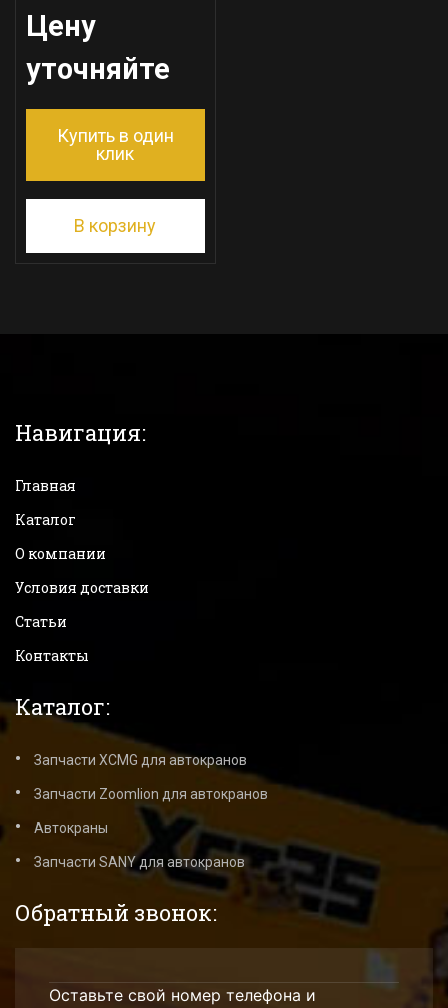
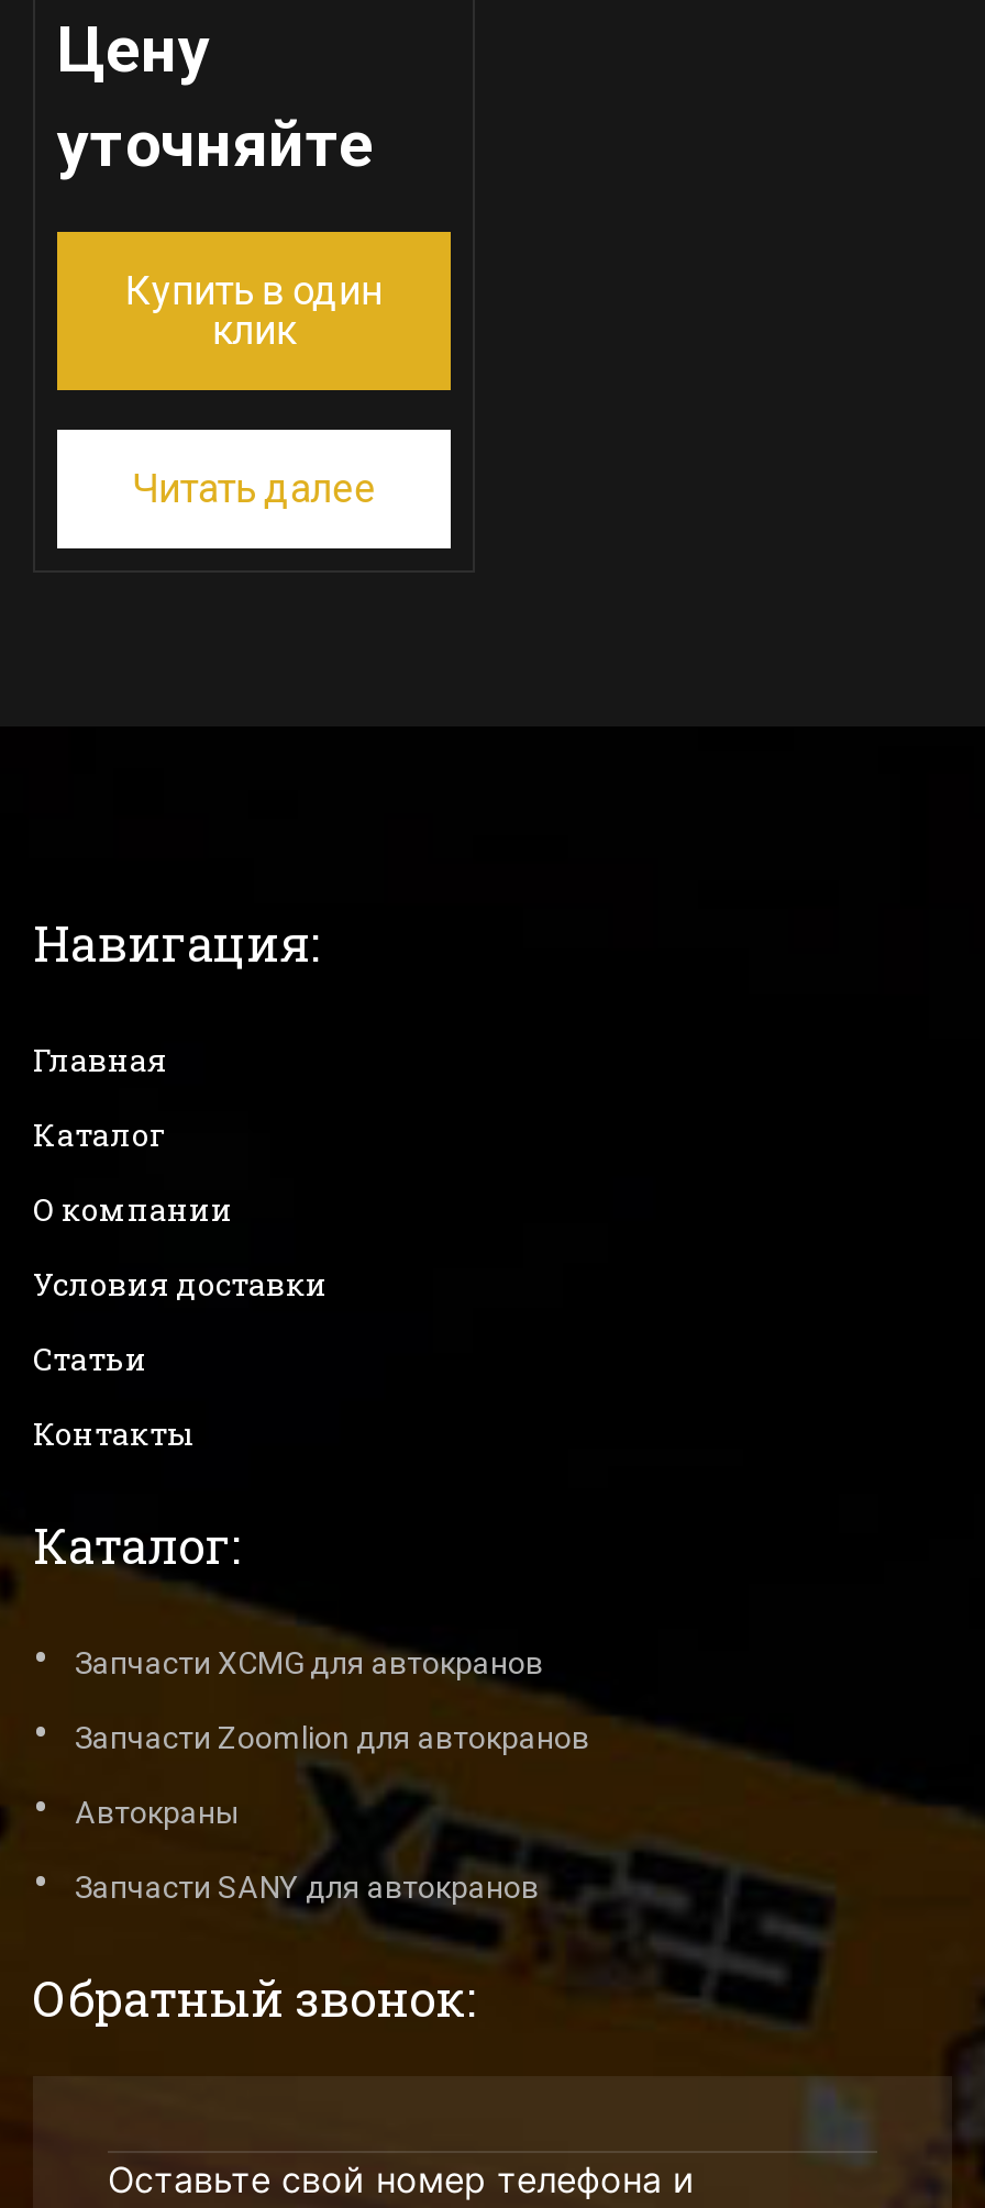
[74,215,156,236] В корзину -> [131,465,376,511] Читать далее

